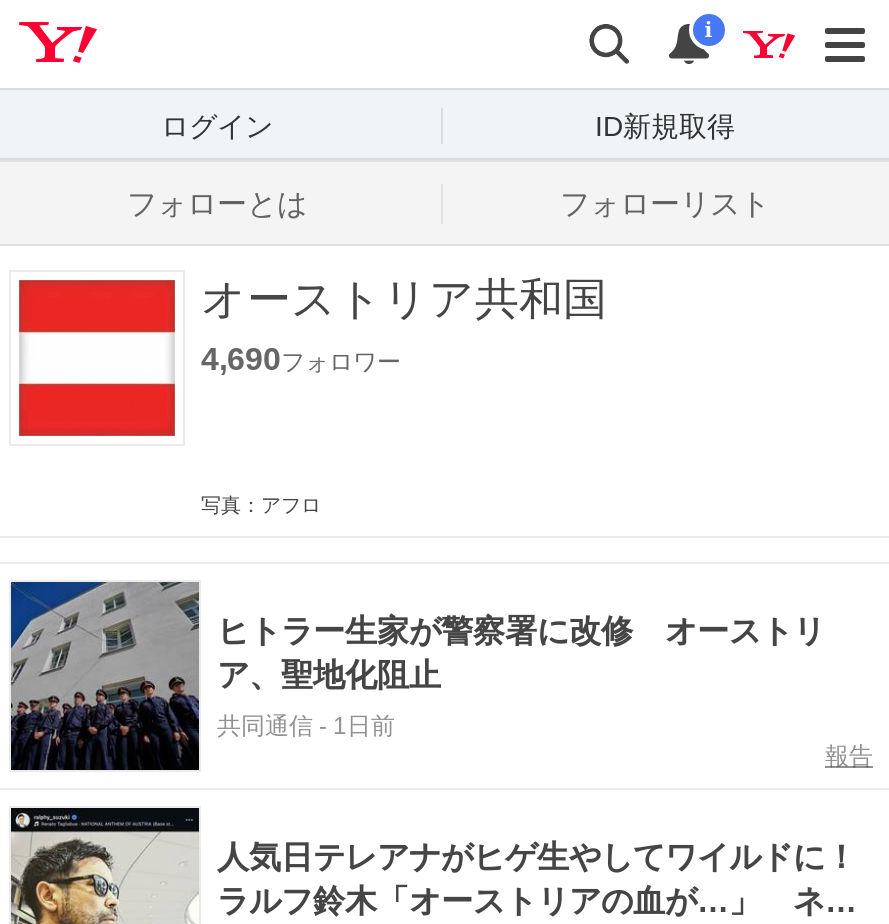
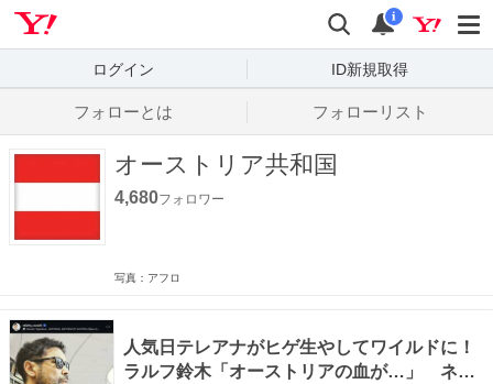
[201,342,401,376] 4,690フォロワー -> [114,188,224,207] 4,680フォロワー
[9,580,873,772] [image] | ヒトラー生家が警察署に改修 オーストリ | ア、聖地化阻止 | 共同通信- 1日前 | 報告 -> none

